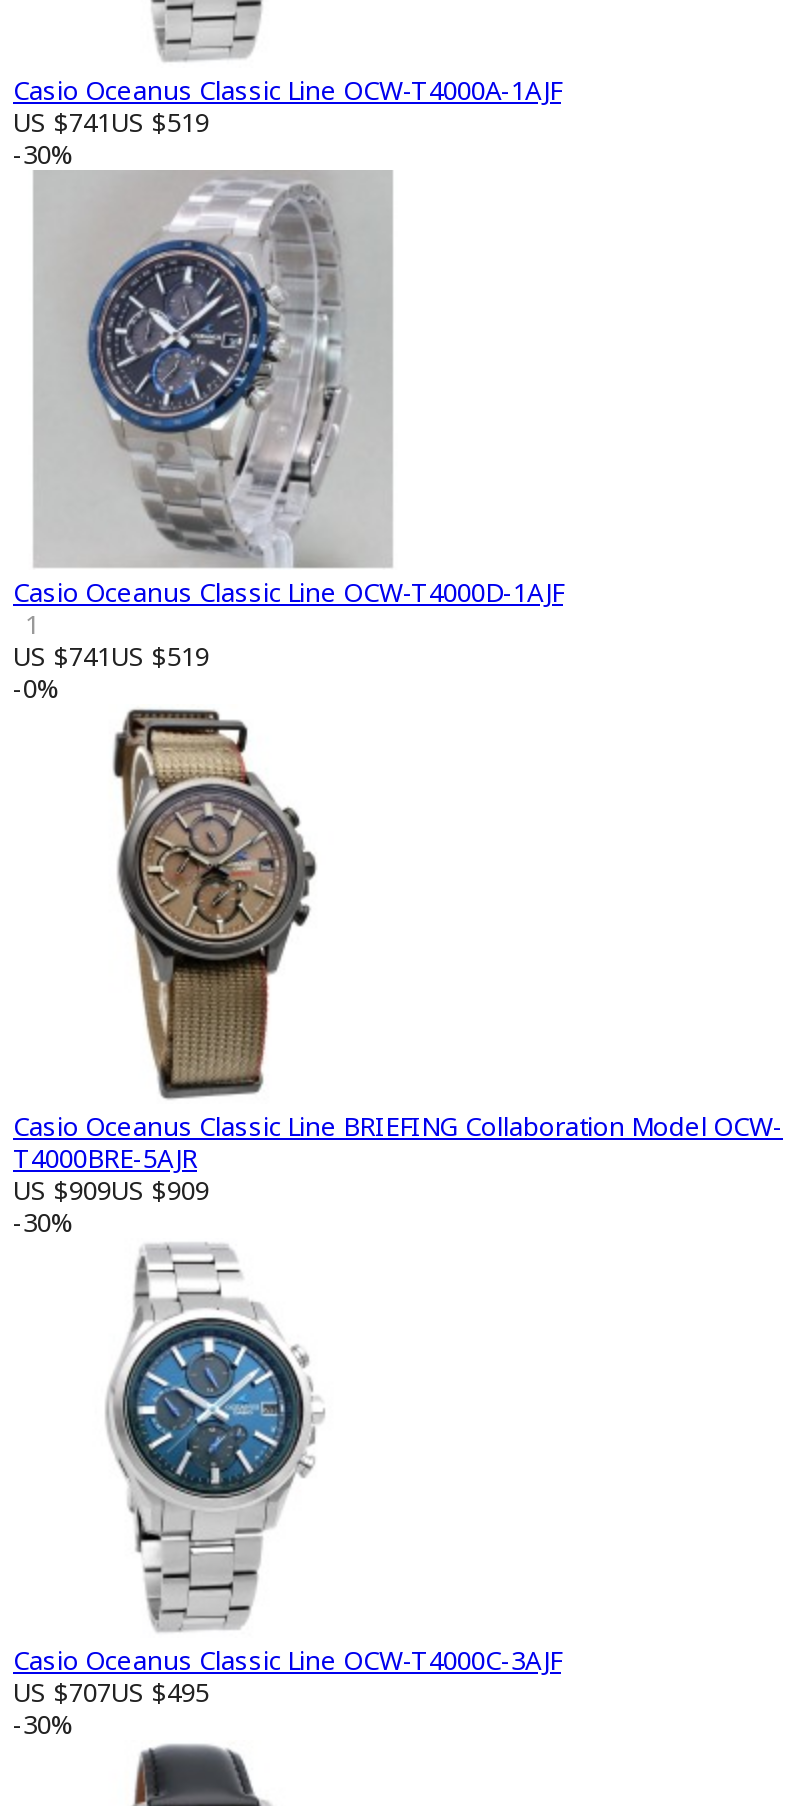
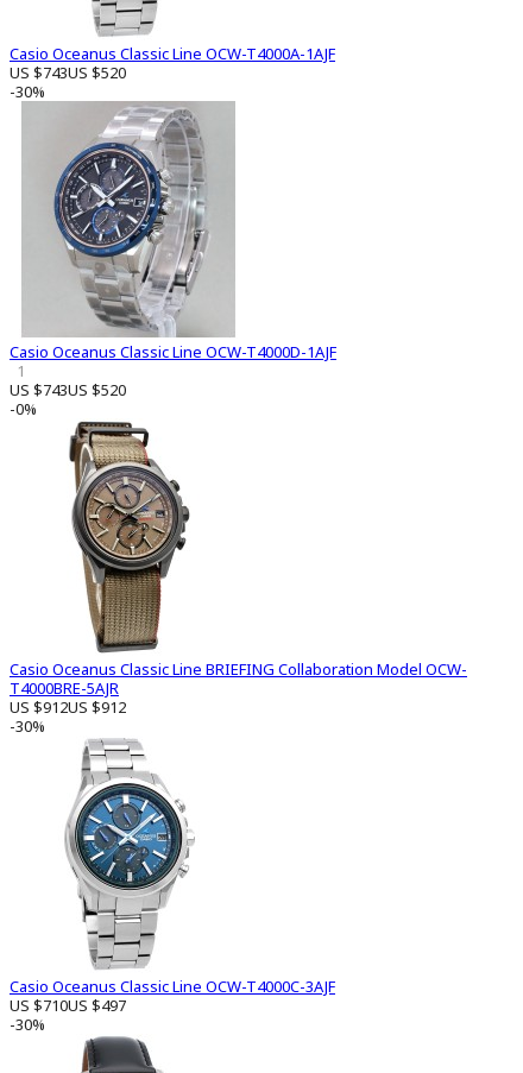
[13,105,209,141] US $741US $519 -> [10,62,126,84] US $743US $520
[13,639,209,675] US $741US $519 -> [10,380,126,401] US $743US $520
[13,1173,209,1209] US $909US $909 -> [10,697,126,718] US $912US $912
[13,1675,209,1711] US $707US $495 -> [10,995,126,1016] US $710US $497

